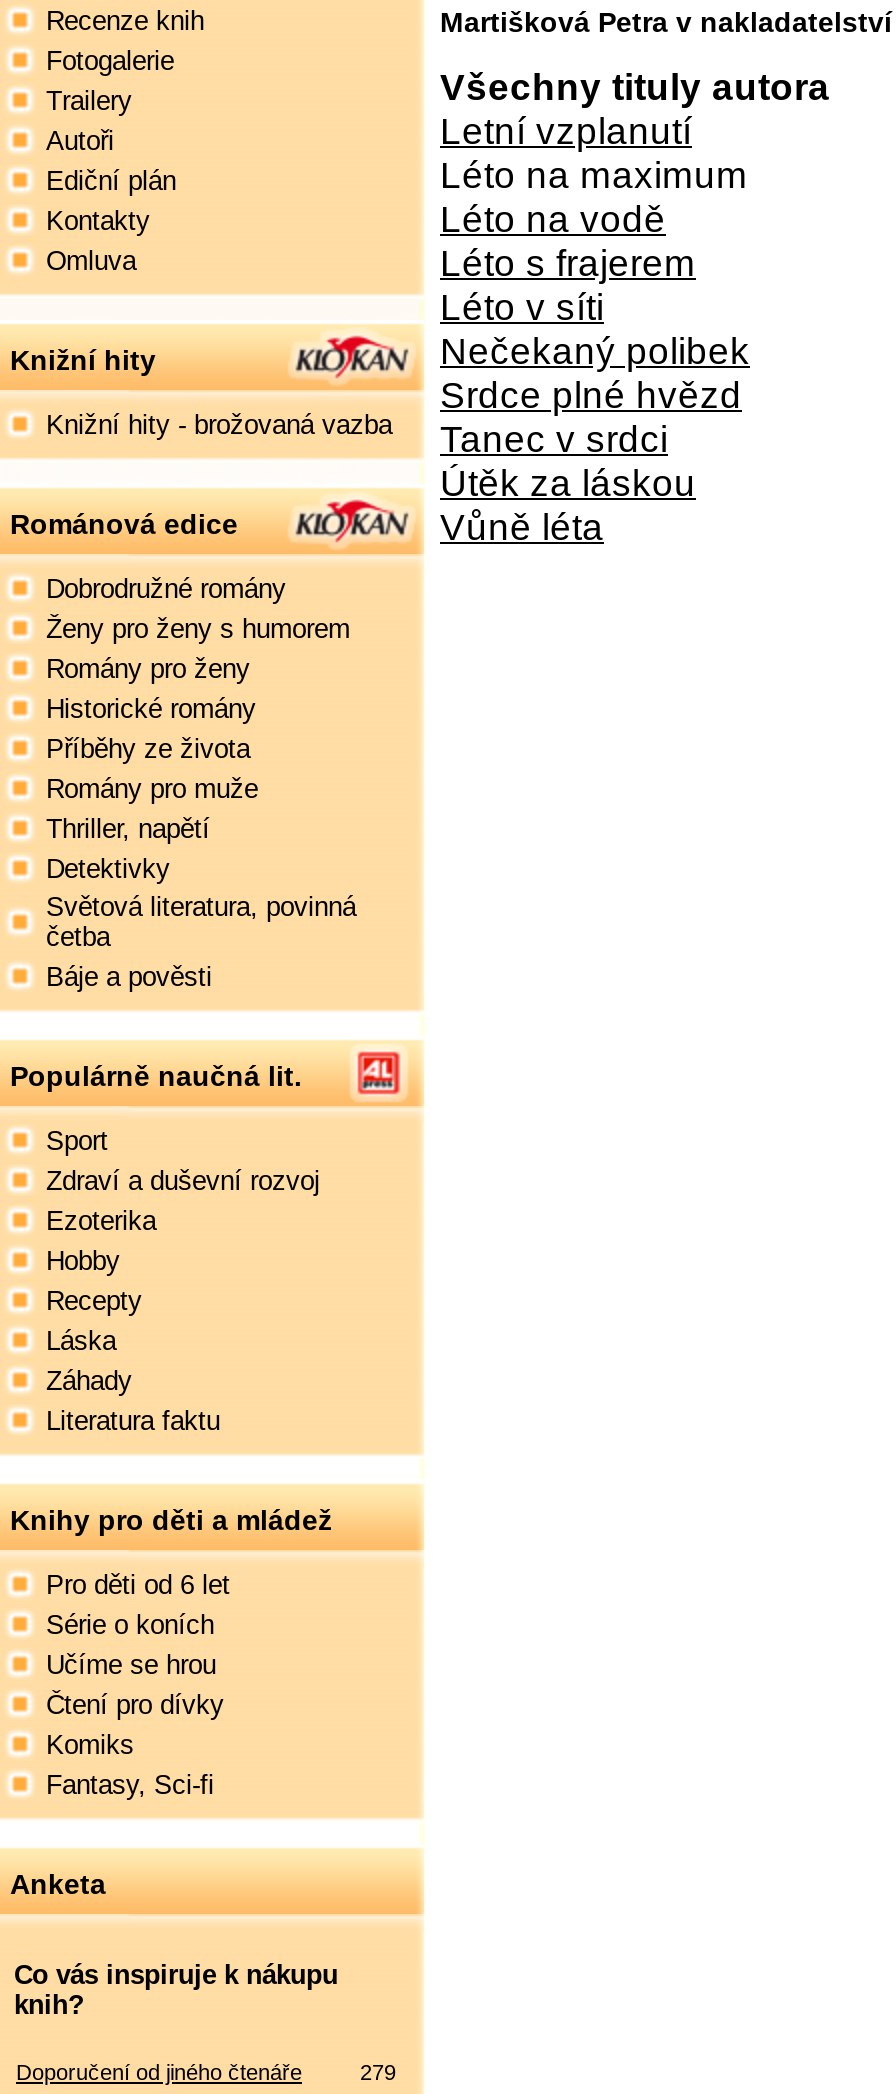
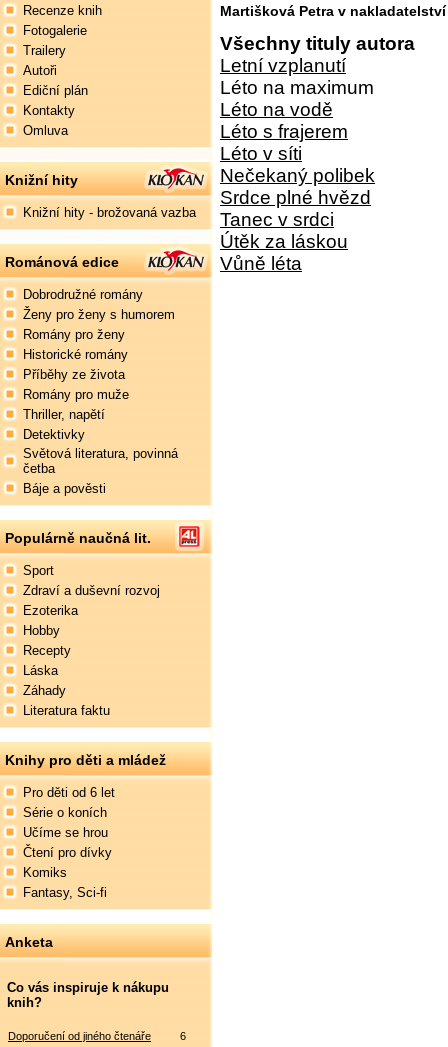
[360,2060,396,2084] 279 -> [180,1030,186,1042] 6

